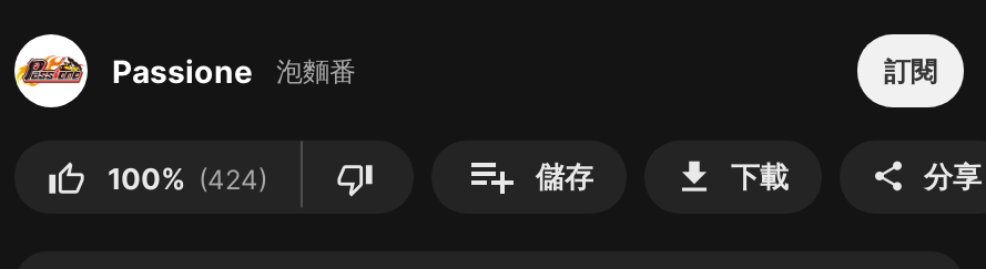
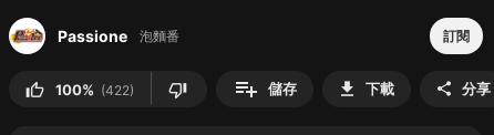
[108,161,267,196] 100% (424) -> [55,81,134,98] 100% (422)

